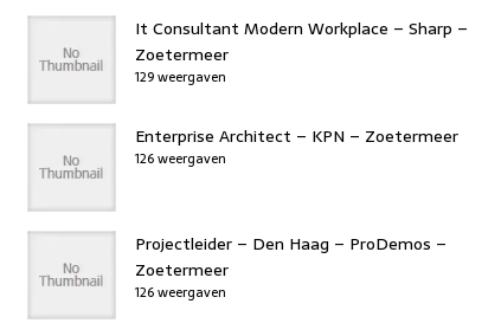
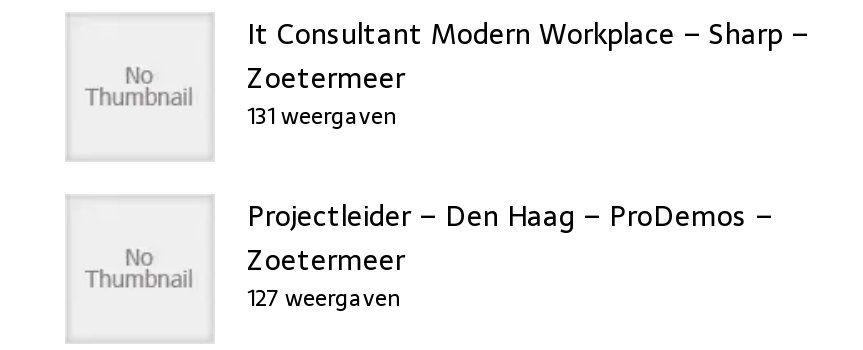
[135,66,458,169] 129 weergaven | Enterprise Architect – KPN – Zoetermeer | 126 weergaven -> [247,98,397,134] 131 weergaven
[135,282,226,303] 126 weergaven -> [247,280,401,316] 127 weergaven

